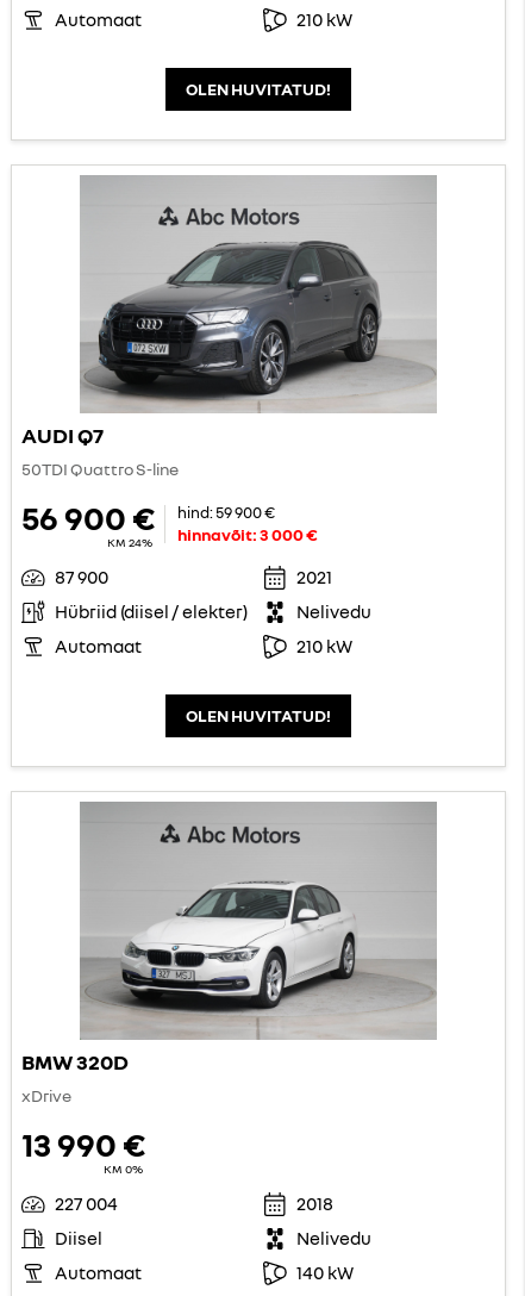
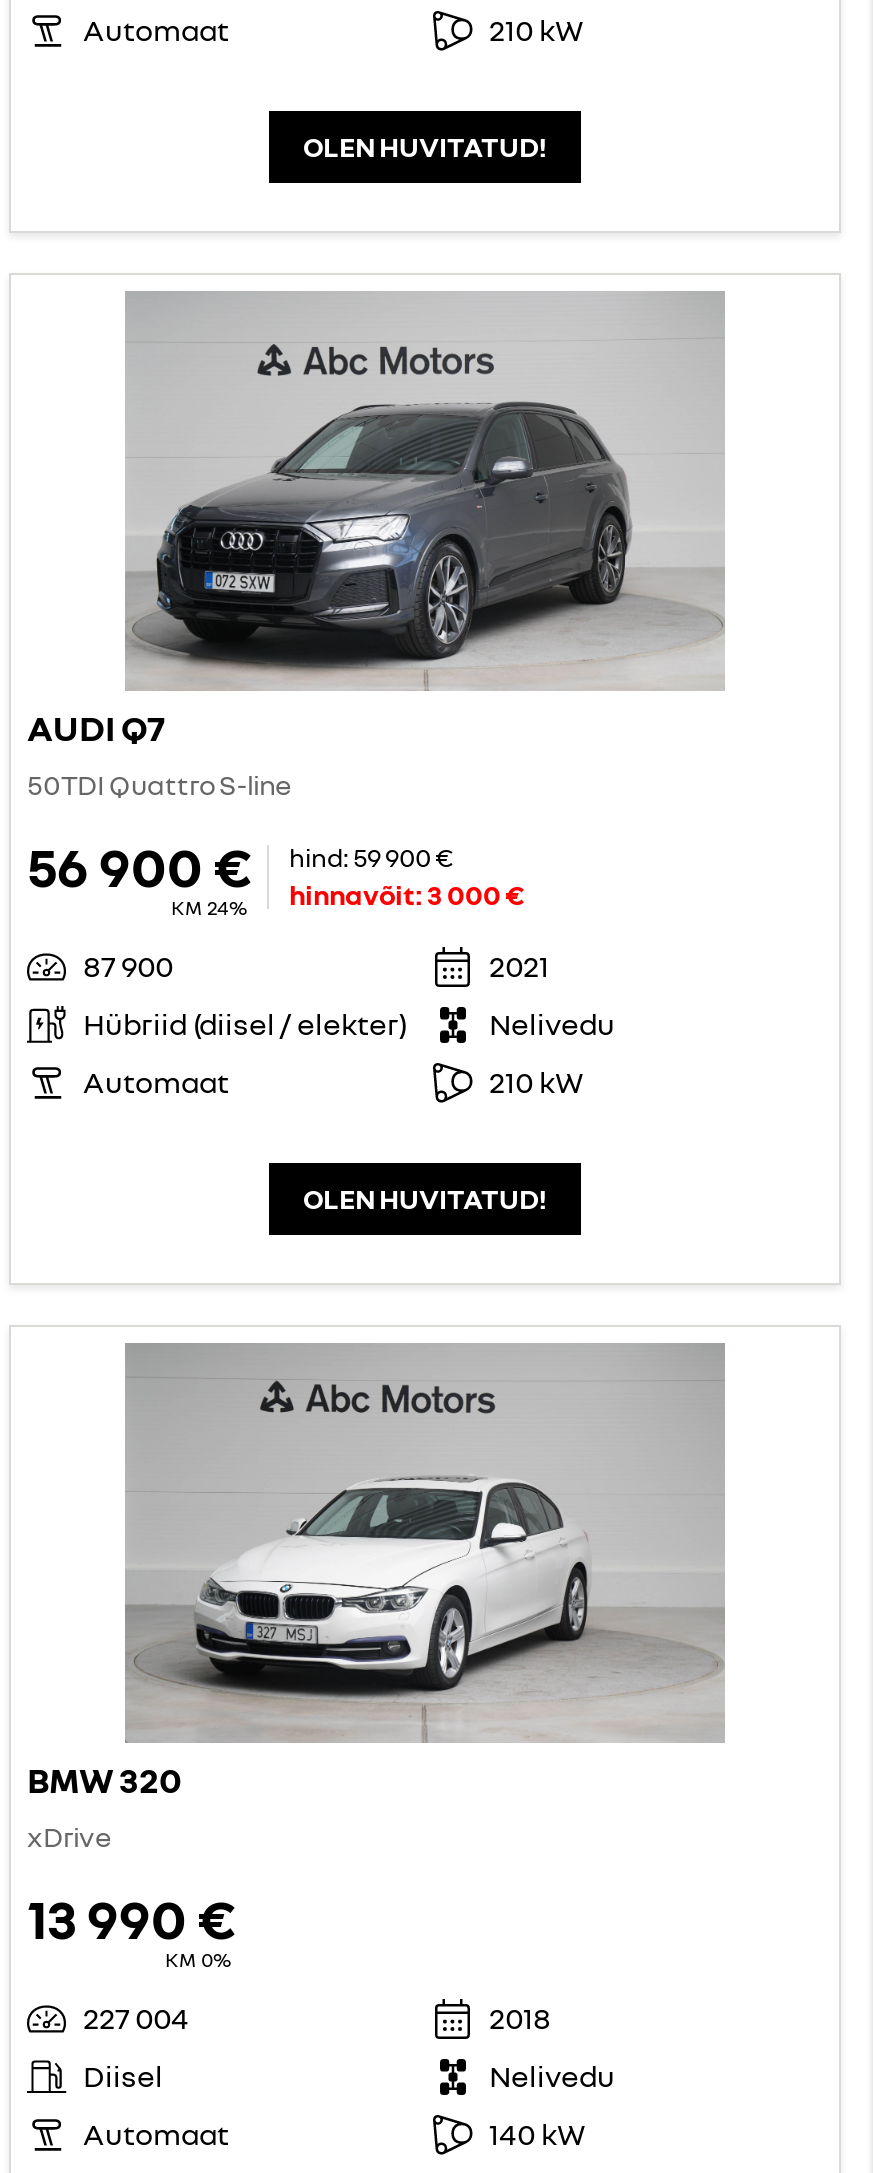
[21,1048,129,1074] BMW 320D -> [27,1757,181,1801] BMW 320

